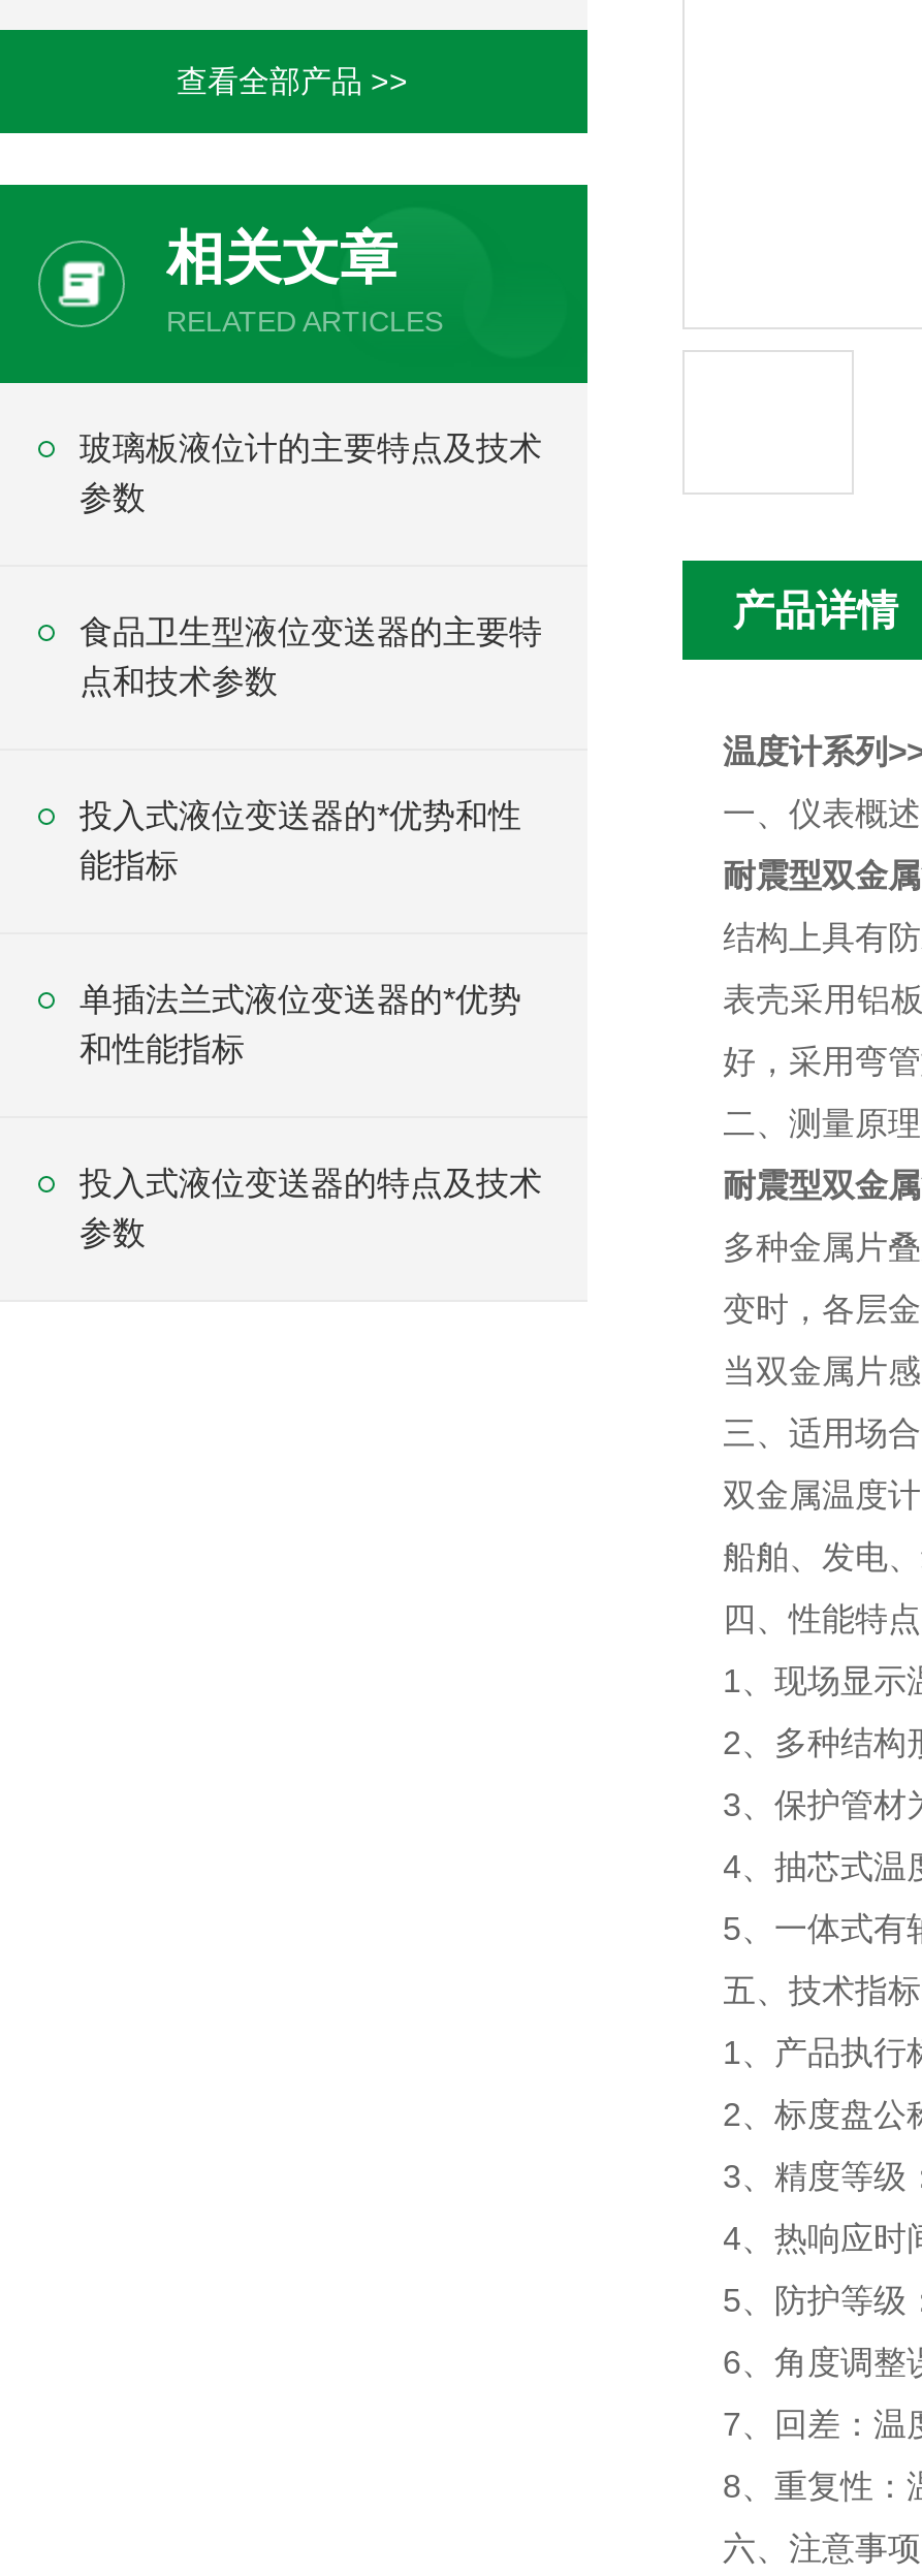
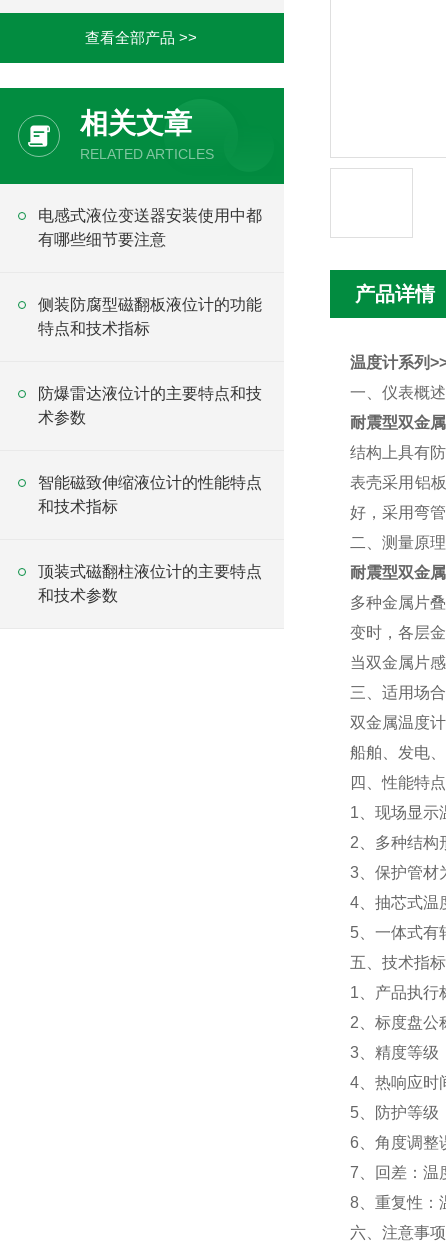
[80,431,542,515] 玻璃板液位计的主要特点及技术 | 参数 -> [38,207,262,248] 电感式液位变送器安装使用中都 | 有哪些细节要注意
[80,614,542,699] 食品卫生型液位变送器的主要特 | 点和技术参数 -> [38,296,262,337] 侧装防腐型磁翻板液位计的功能 | 特点和技术指标
[80,798,521,883] 投入式液位变送器的*优势和性 | 能指标 -> [38,385,262,426] 防爆雷达液位计的主要特点和技 | 术参数
[80,982,521,1067] 单插法兰式液位变送器的*优势 | 和性能指标 -> [38,474,262,515] 智能磁致伸缩液位计的性能特点 | 和技术指标
[80,1166,542,1250] 投入式液位变送器的特点及技术 | 参数 -> [38,563,262,604] 顶装式磁翻柱液位计的主要特点 | 和技术参数

